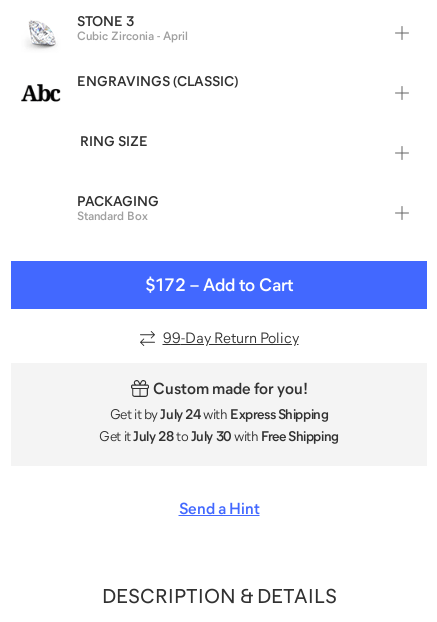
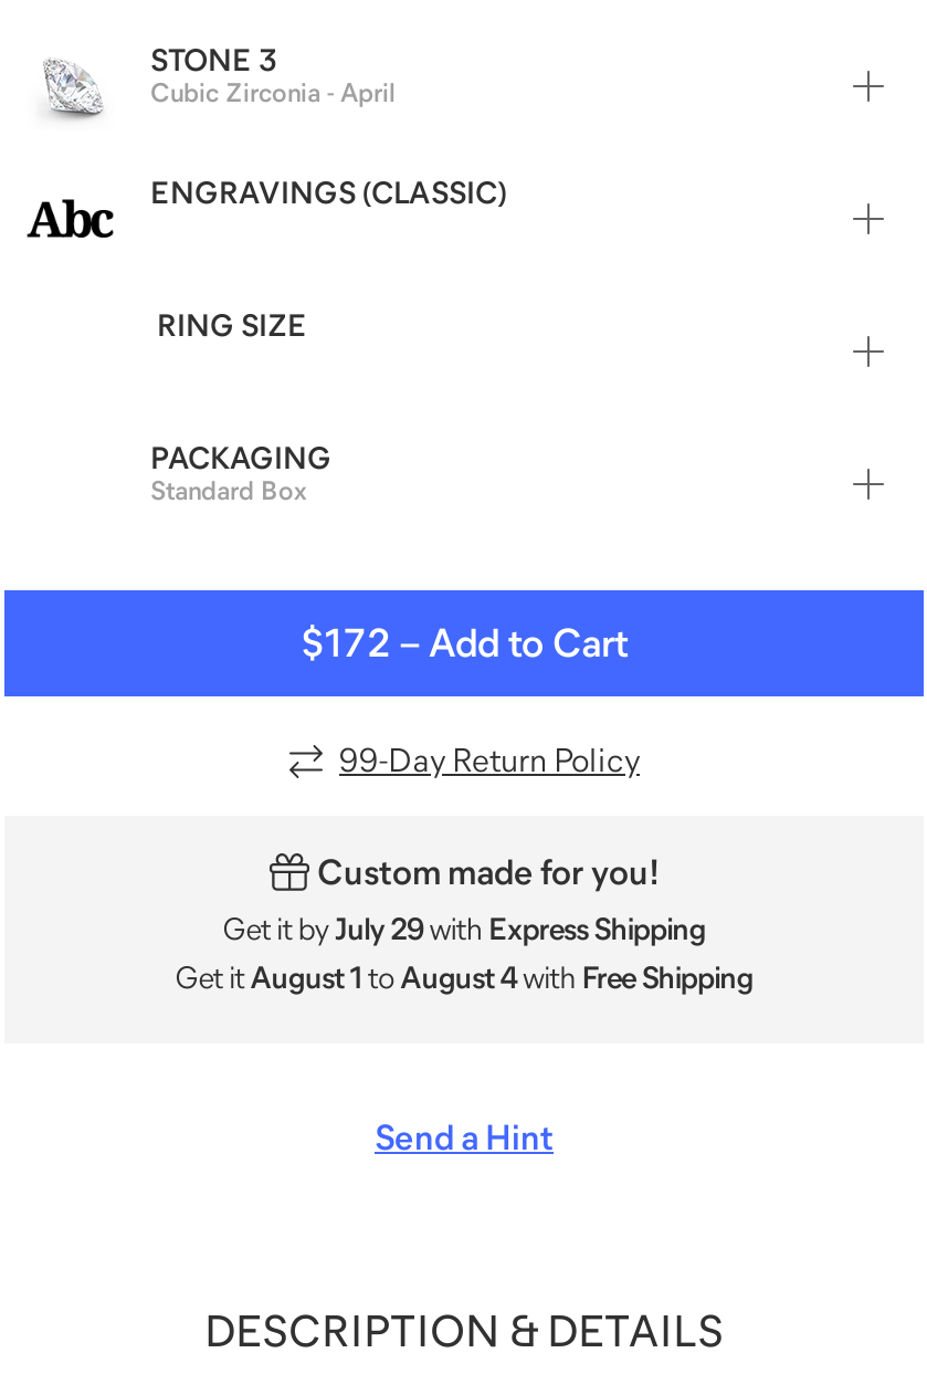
[110,407,328,421] Get it by July 24 with Express Shipping -> [223,914,706,945] Get it by July 29 with Express Shipping
[99,429,339,443] Get it July 28 to July 30 with Free Shipping -> [175,963,753,994] Get it August 1 to August 4 with Free Shipping

